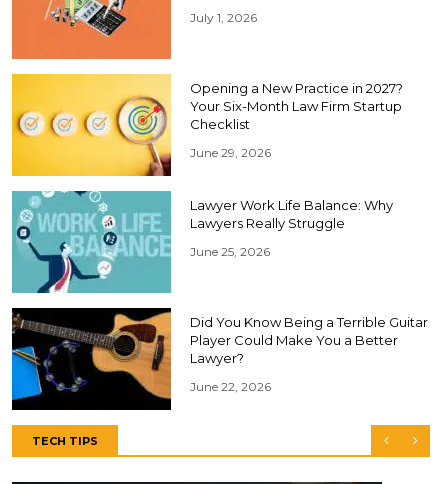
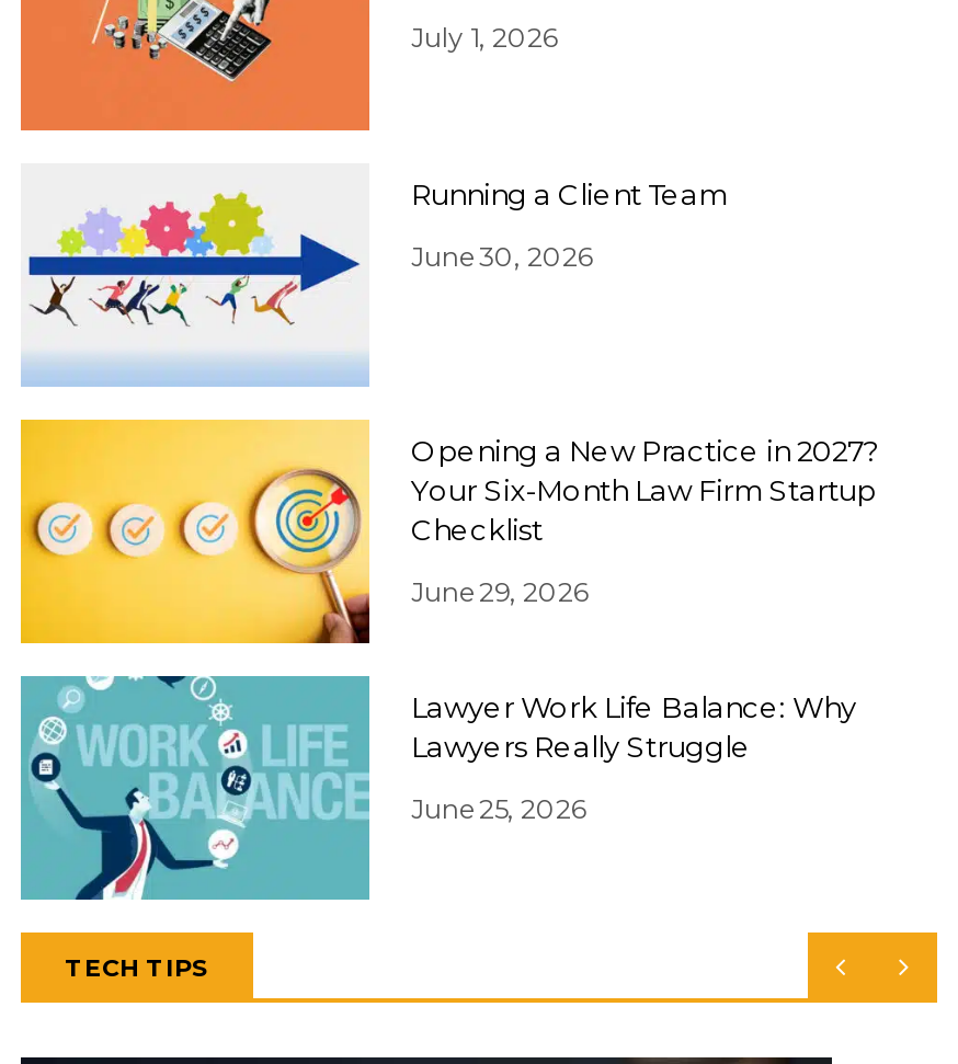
none -> [21,162,727,388] [image] | Running a Client Team | June 30, 2026
moved [12,74,403,259] -> [21,421,878,825]: [image] | Opening a New Practice in 2027? | Your Six-Month Law Firm Startup | Checklist | June 29, 2026 | Lawyer Work Life Balance: Why | Lawyers Really Struggle | June 25, 2026
[11,307,428,411] [image] | Did You Know Being a Terrible Guitar | Player Could Make You a Better | Lawyer? | June 22, 2026 -> none

